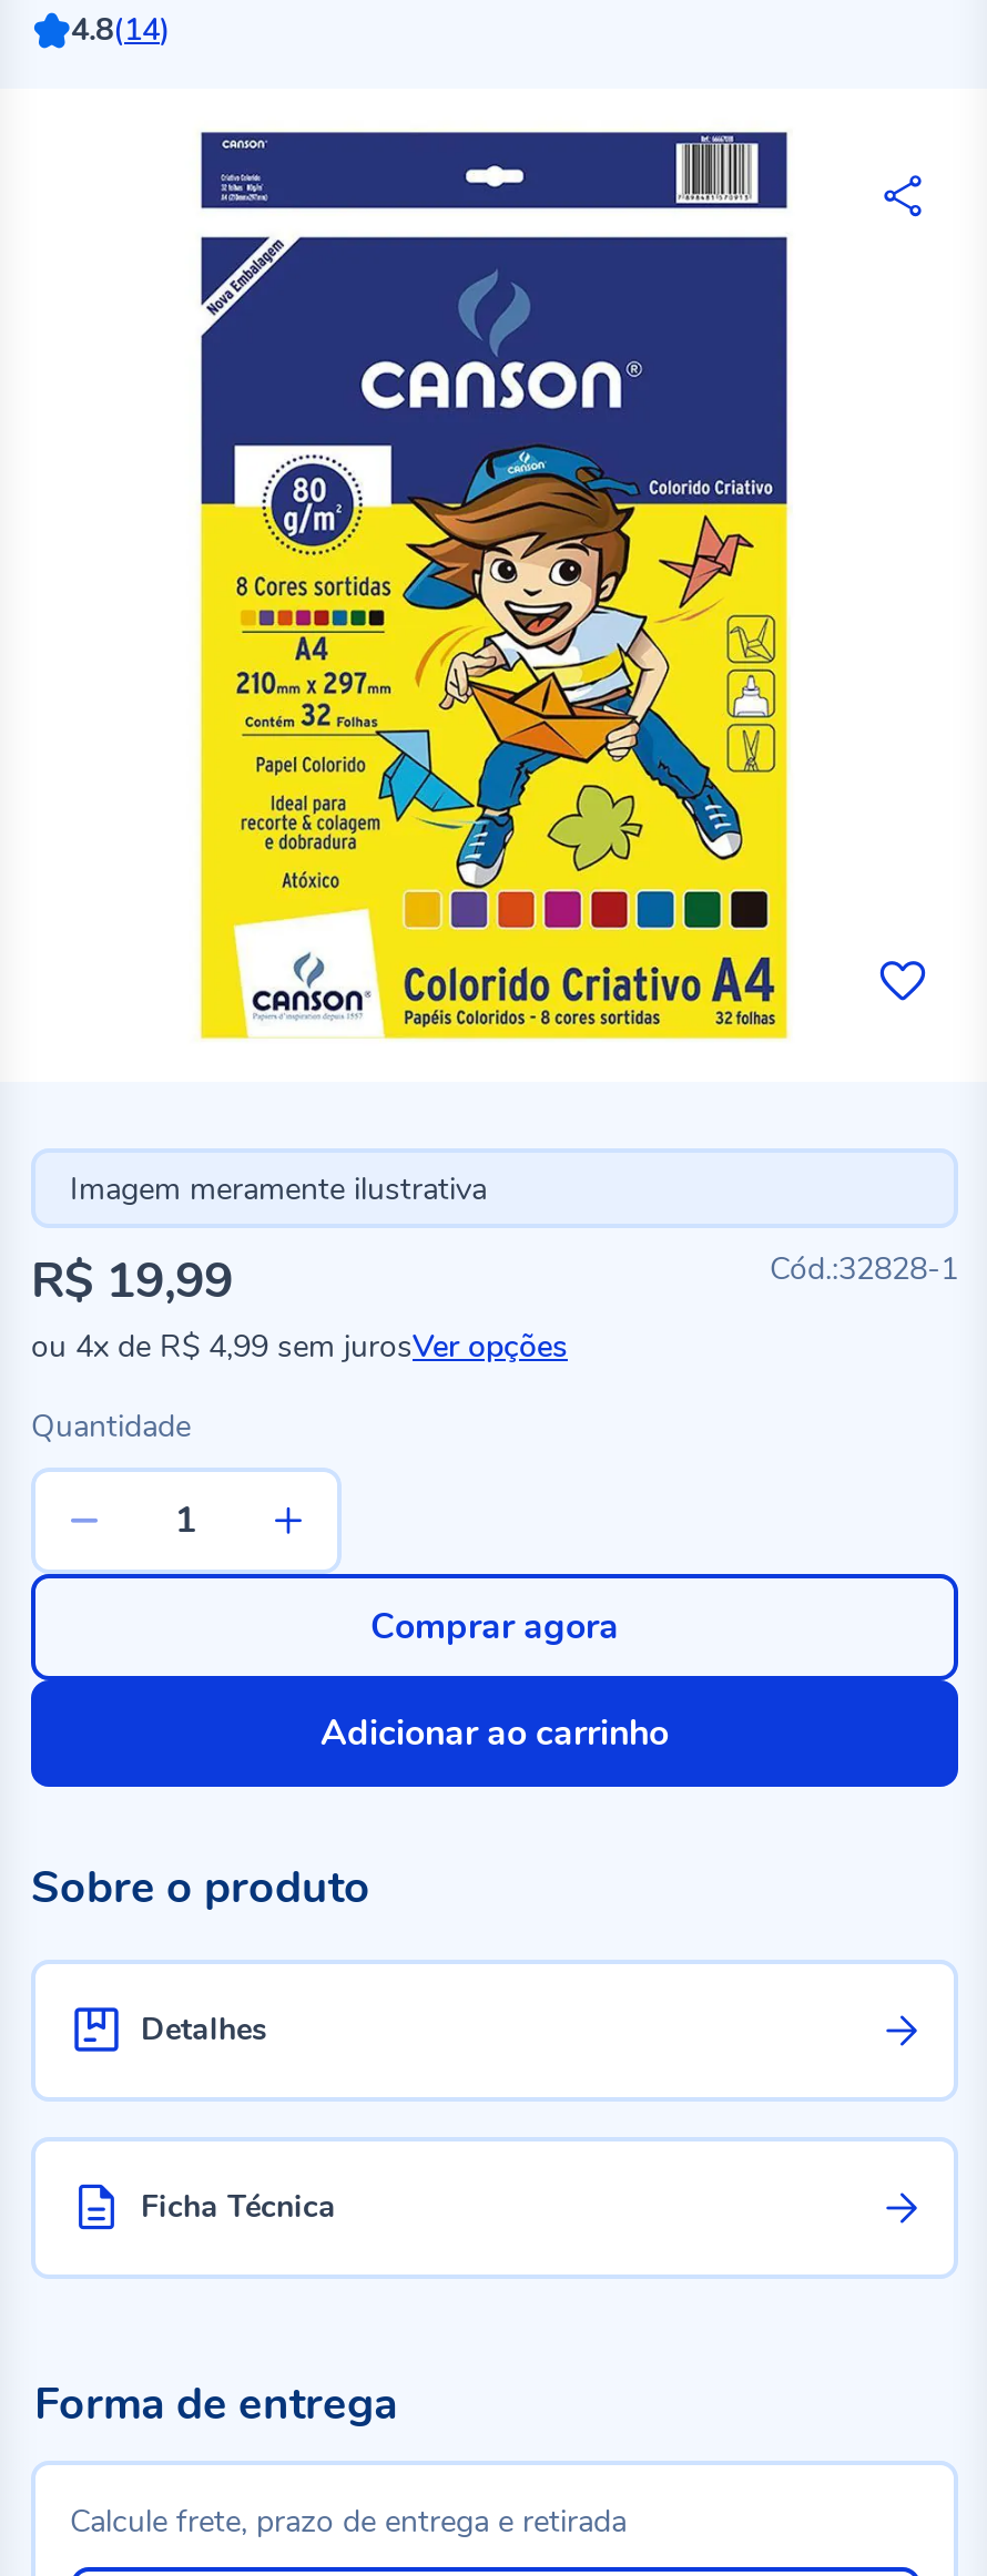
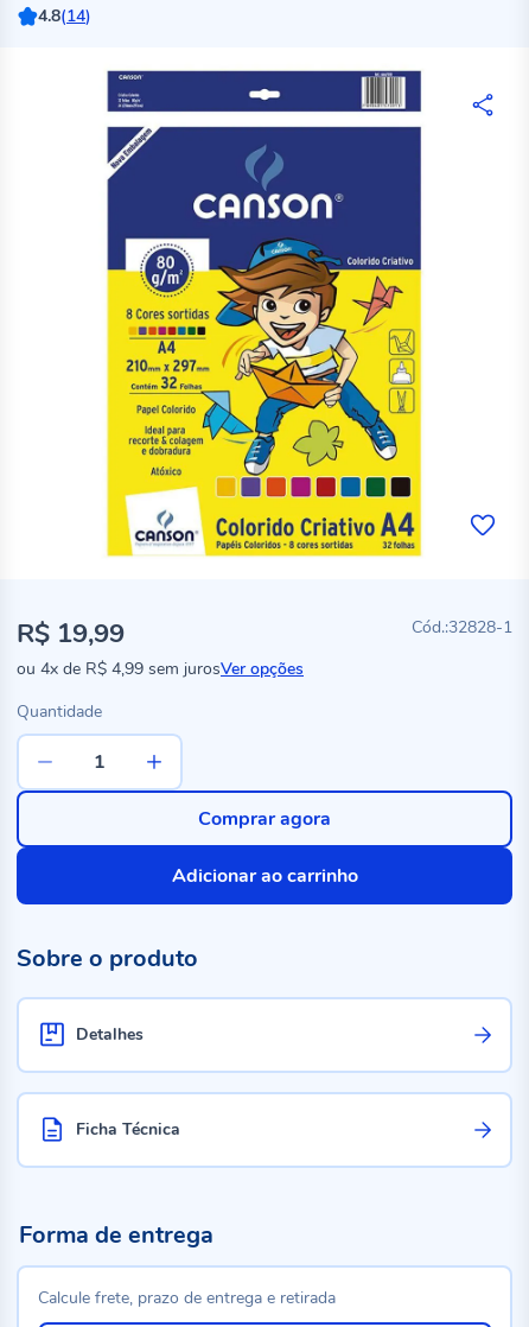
[70,1167,487,1209] Imagem meramente ilustrativa -> none

